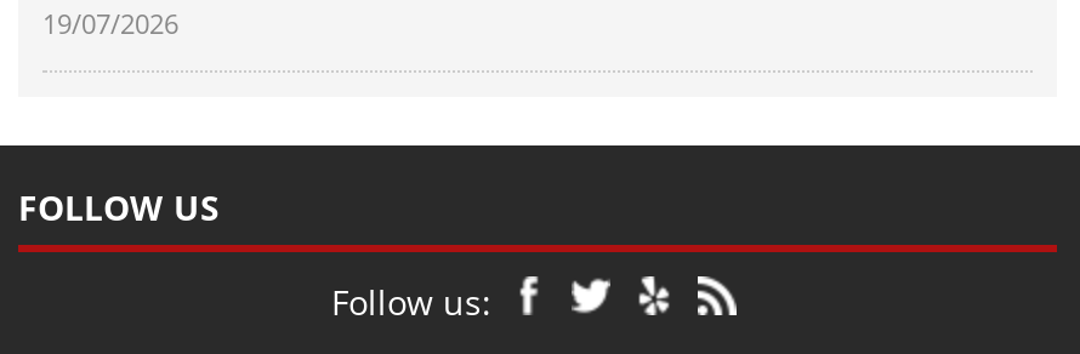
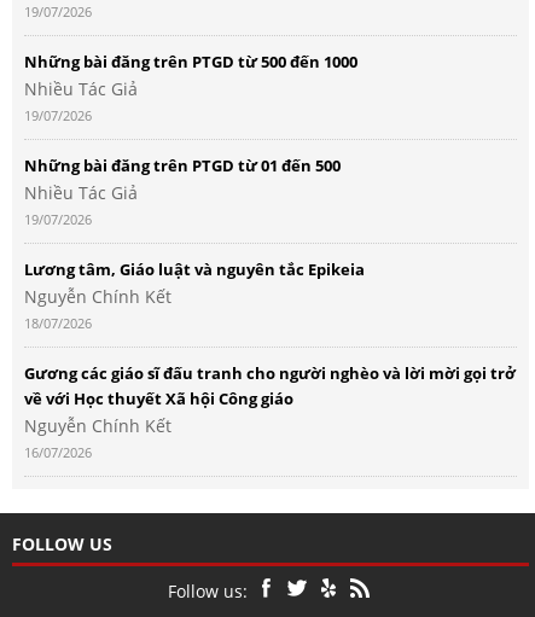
none -> [24,51,516,461] Những bài đăng trên PTGD từ 500 đến 1000 | Nhiều Tác Giả | 19/07/2026 | Những bài đăng trên PTGD từ 01 đến 500 | Nhiều Tác Giả | 19/07/2026 | Lương tâm, Giáo luật và nguyên tắc Epikeia | Nguyễn Chính Kết | 18/07/2026 | Gương các giáo sĩ đấu tranh cho người nghèo và lời mời gọi trở | về với Học thuyết Xã hội Công giáo | Nguyễn Chính Kết | 16/07/2026

